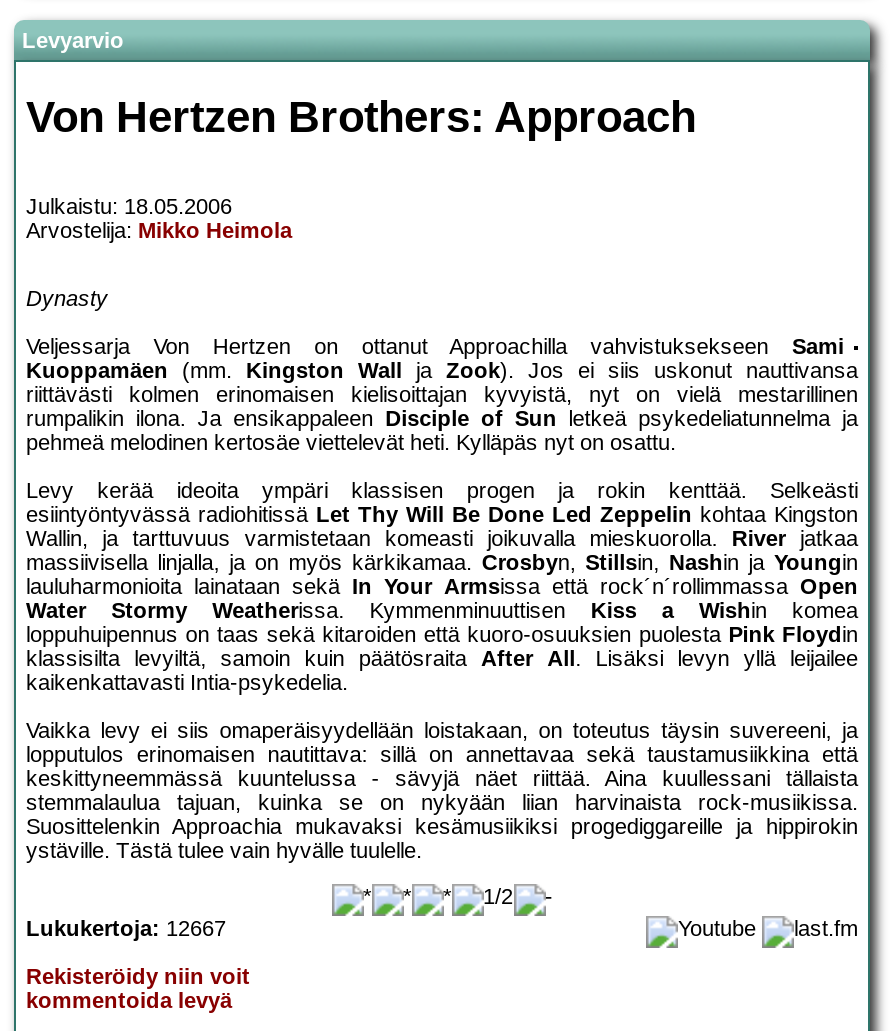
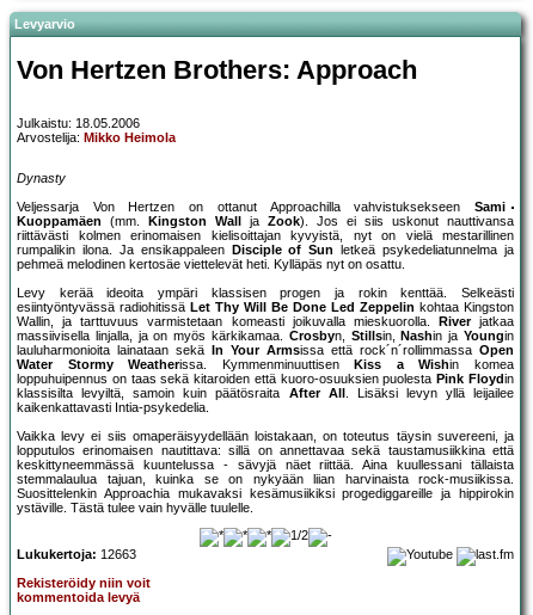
[26,917,226,941] Lukukertoja: 12667 -> [17,548,136,562] Lukukertoja: 12663

